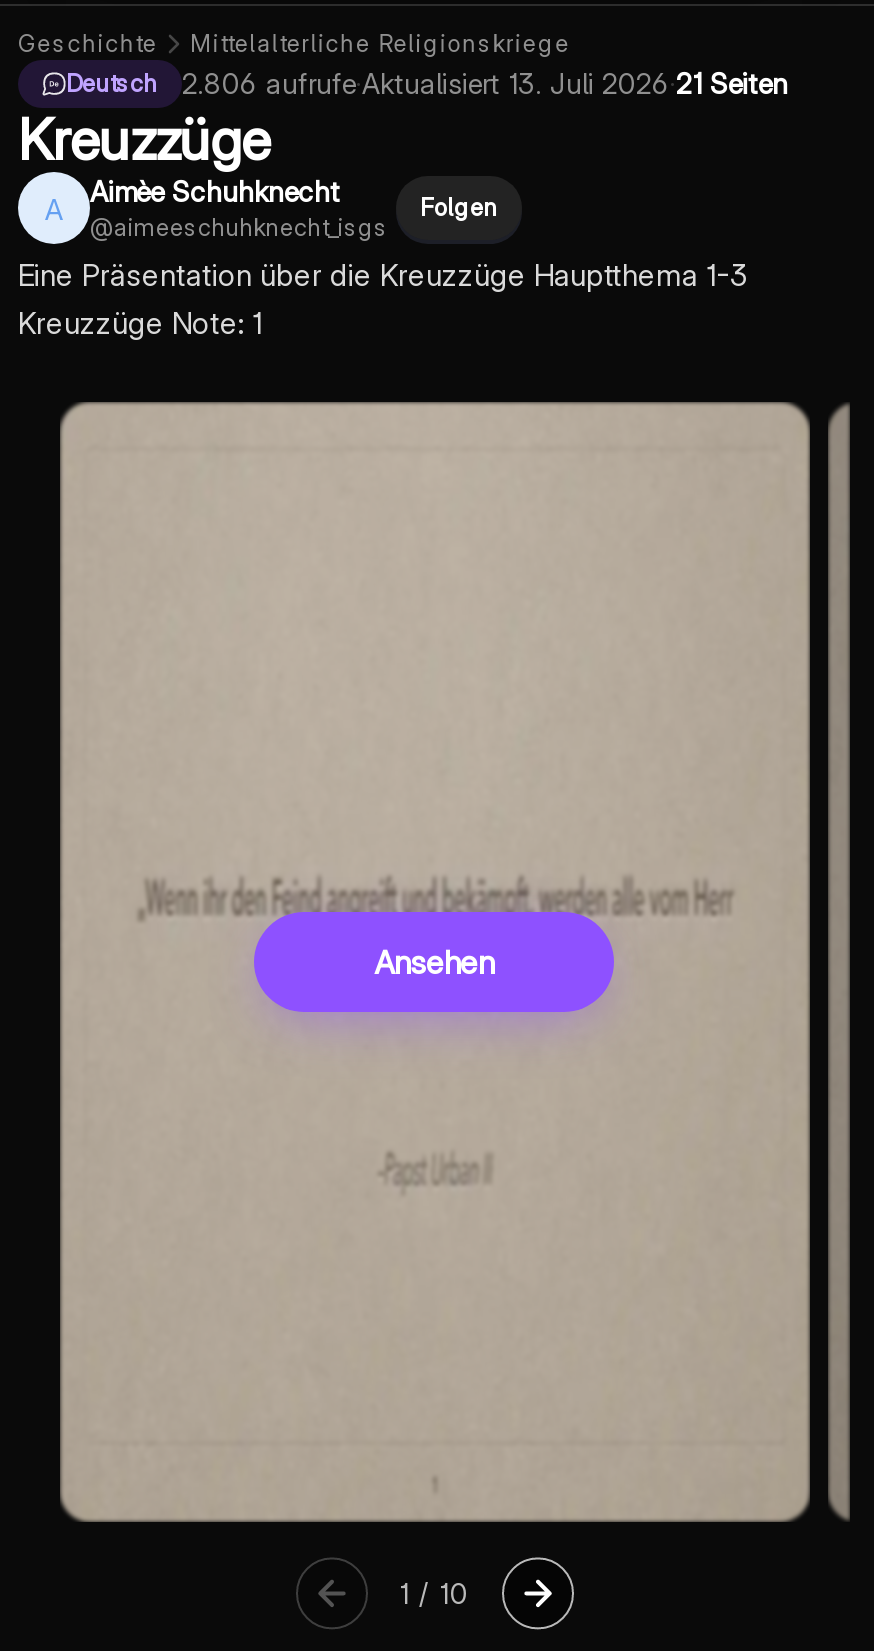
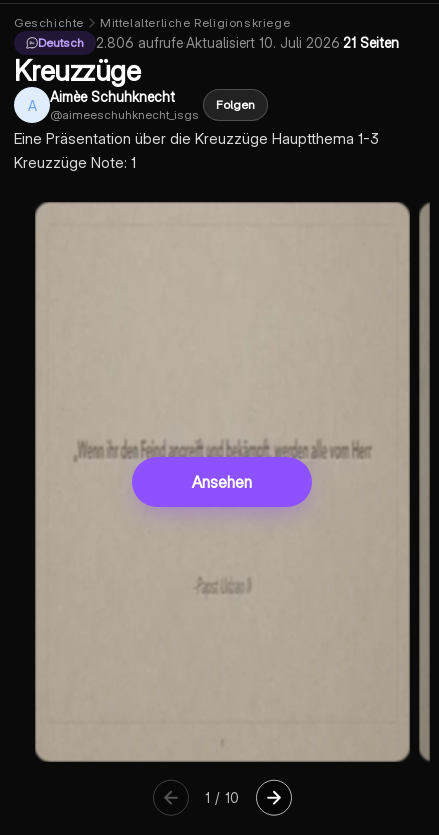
[182,66,788,100] 2.806 aufrufe · Aktualisiert 13. Juli 2026 · 21 Seiten -> [96,34,399,51] 2.806 aufrufe · Aktualisiert 10. Juli 2026 · 21 Seiten

